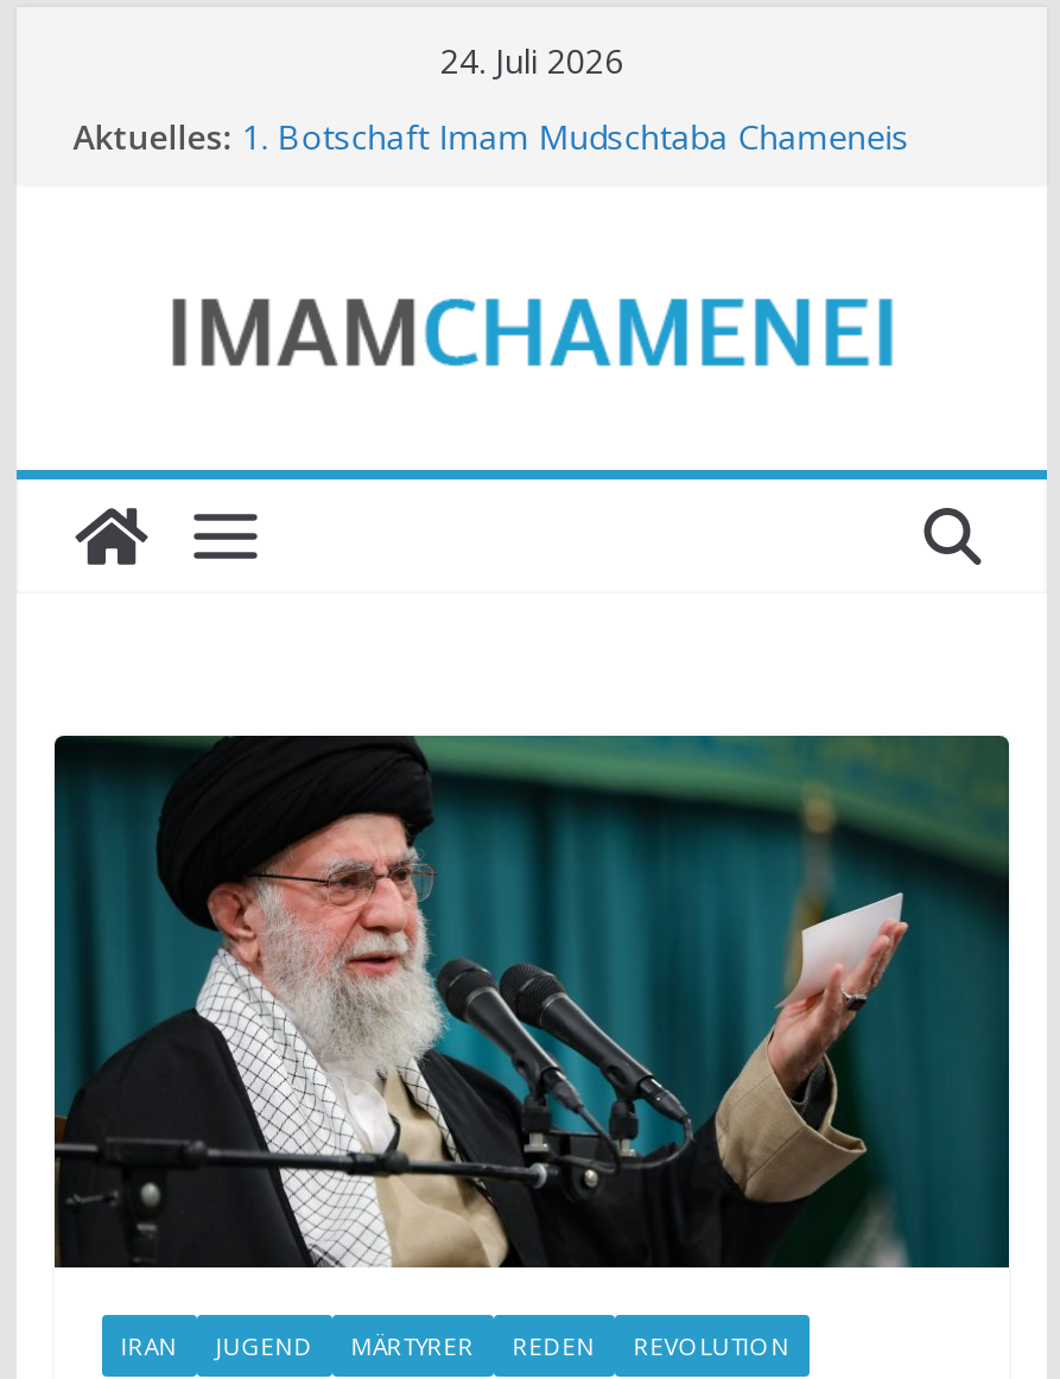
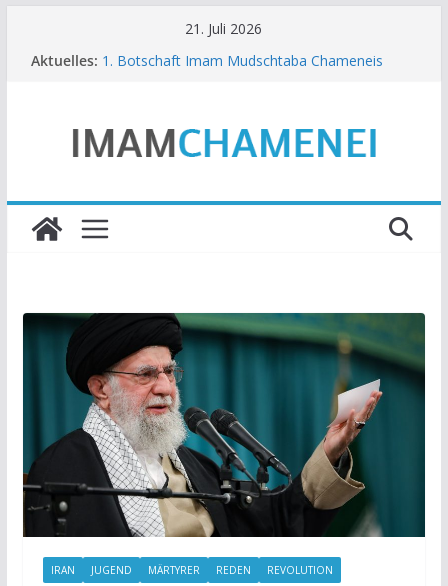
[440,38,623,83] 24. Juli 2026 -> [185,19,262,38] 21. Juli 2026

